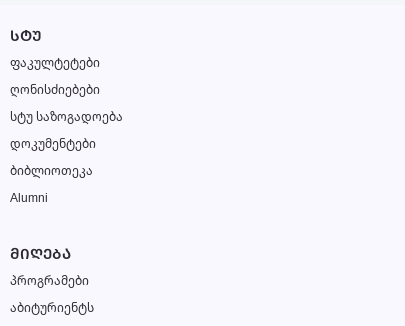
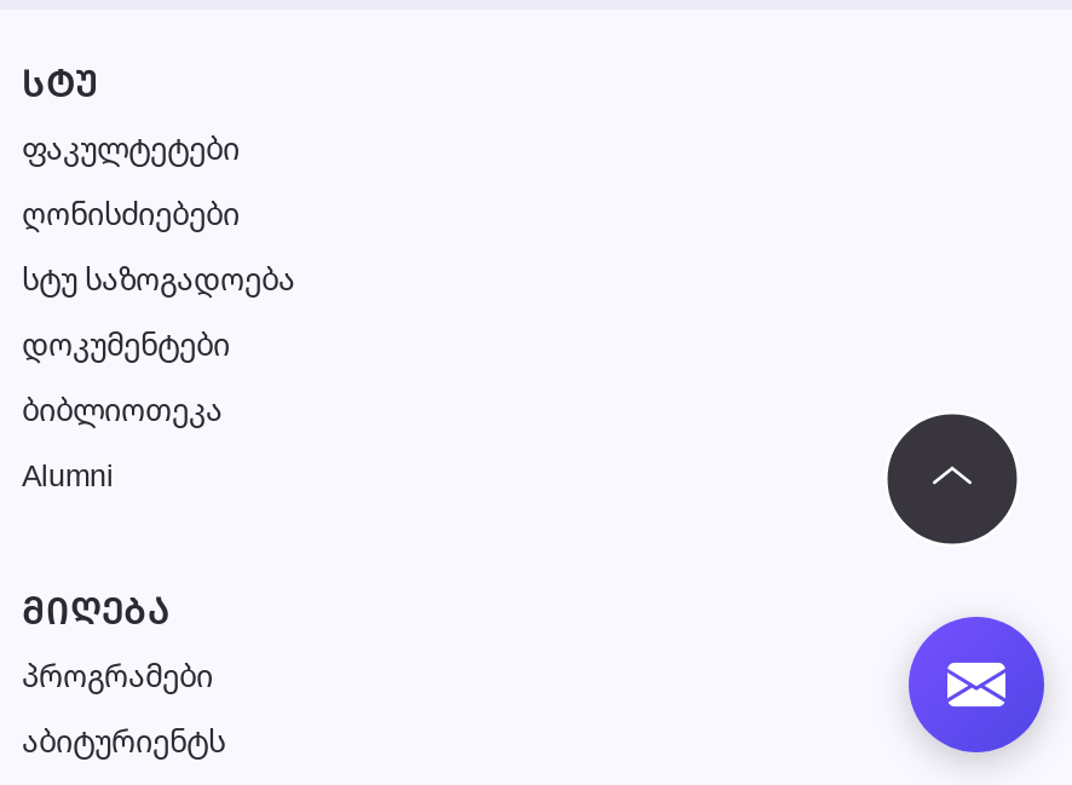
none -> [884,411,1020,547] [image]
none -> [904,614,1049,762] [image]

